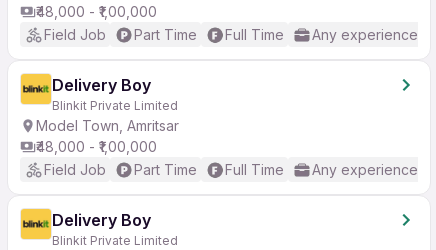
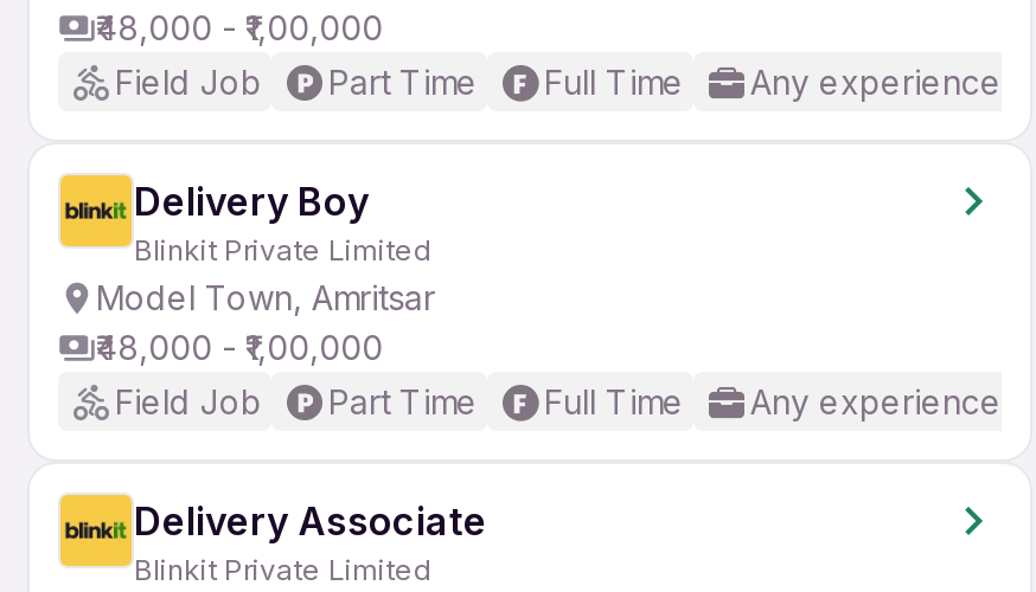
[52,210,151,230] Delivery Boy -> [134,497,487,545] Delivery Associate

